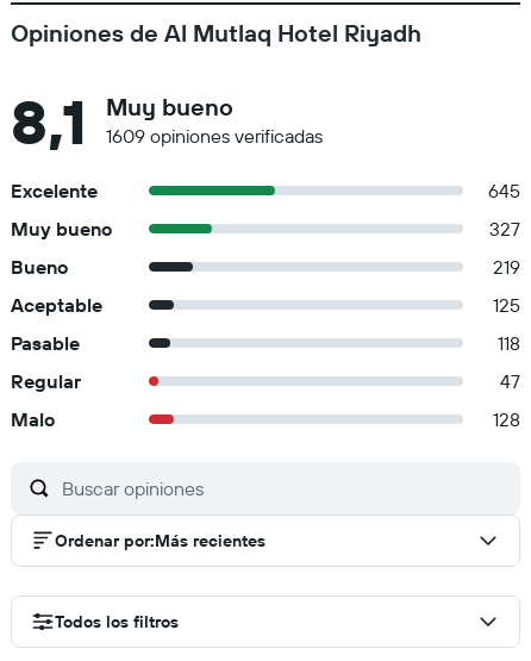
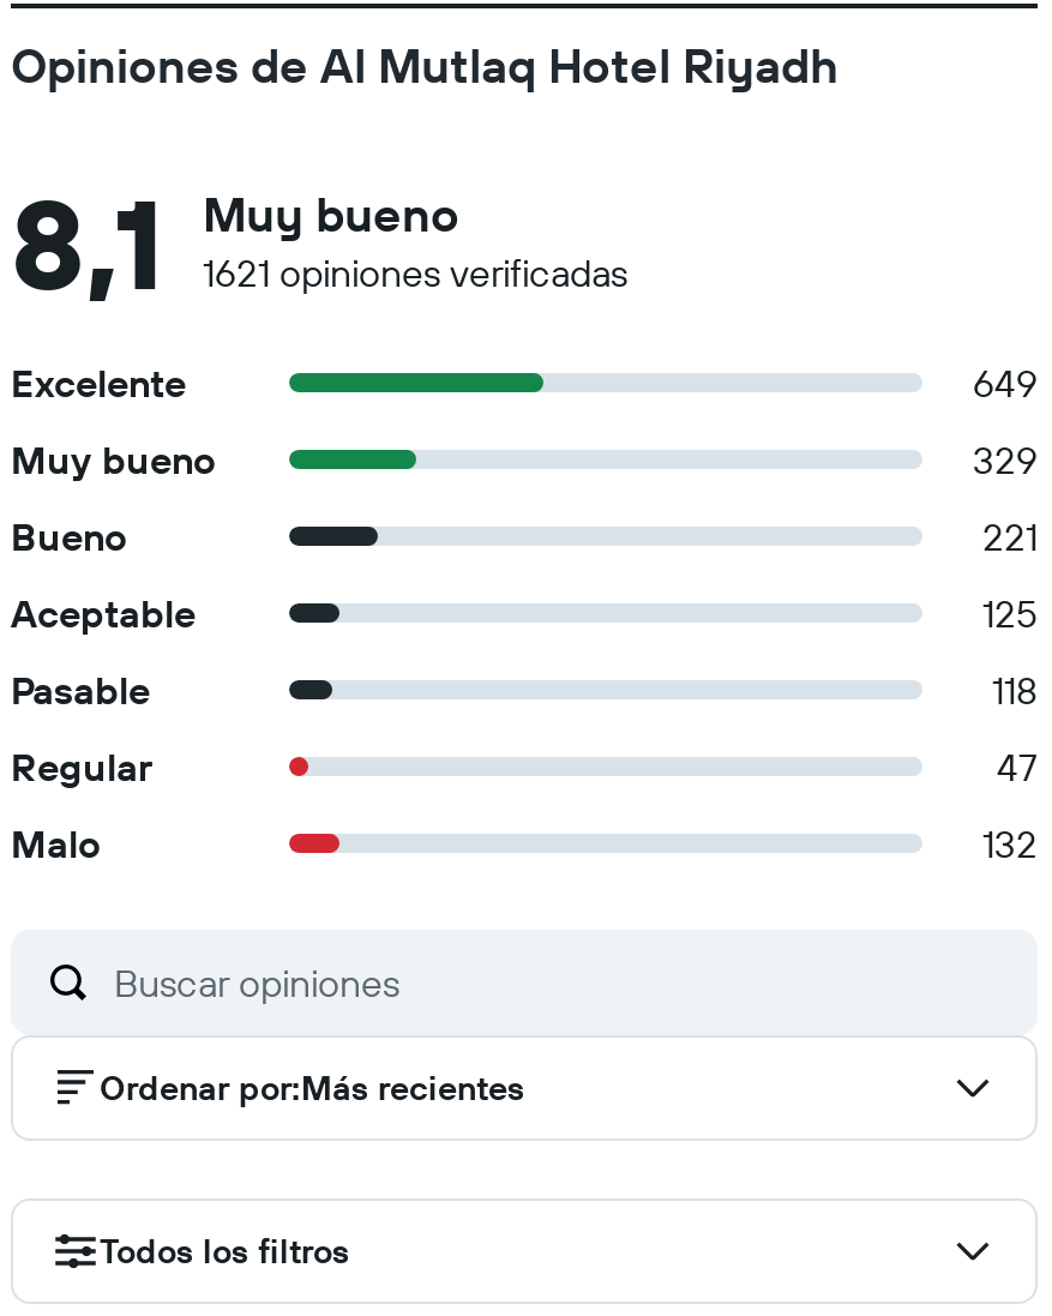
[106,124,323,148] 1609 opiniones verificadas -> [203,248,627,296] 1621 opiniones verificadas
[488,179,520,202] 645 -> [973,359,1038,407] 649
[489,217,520,241] 327 -> [973,435,1038,483] 329
[493,255,520,279] 219 -> [982,512,1038,560] 221
[493,407,520,431] 128 -> [982,819,1038,867] 132

